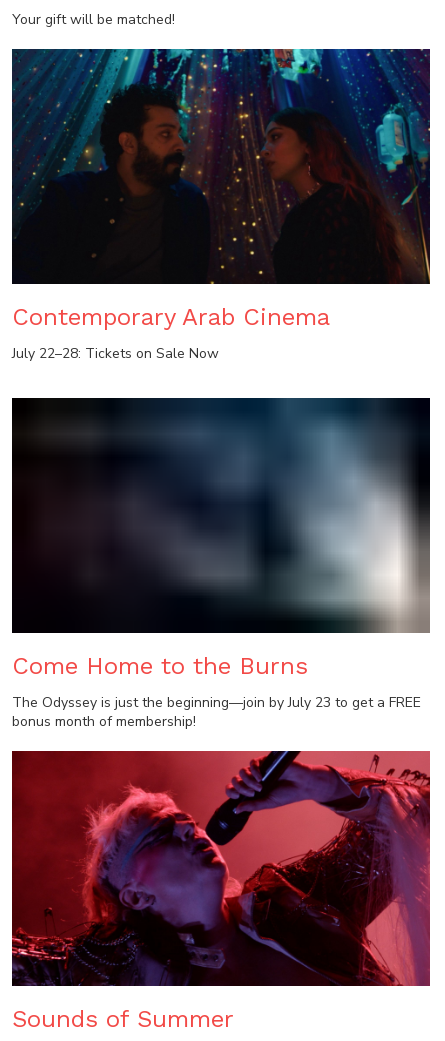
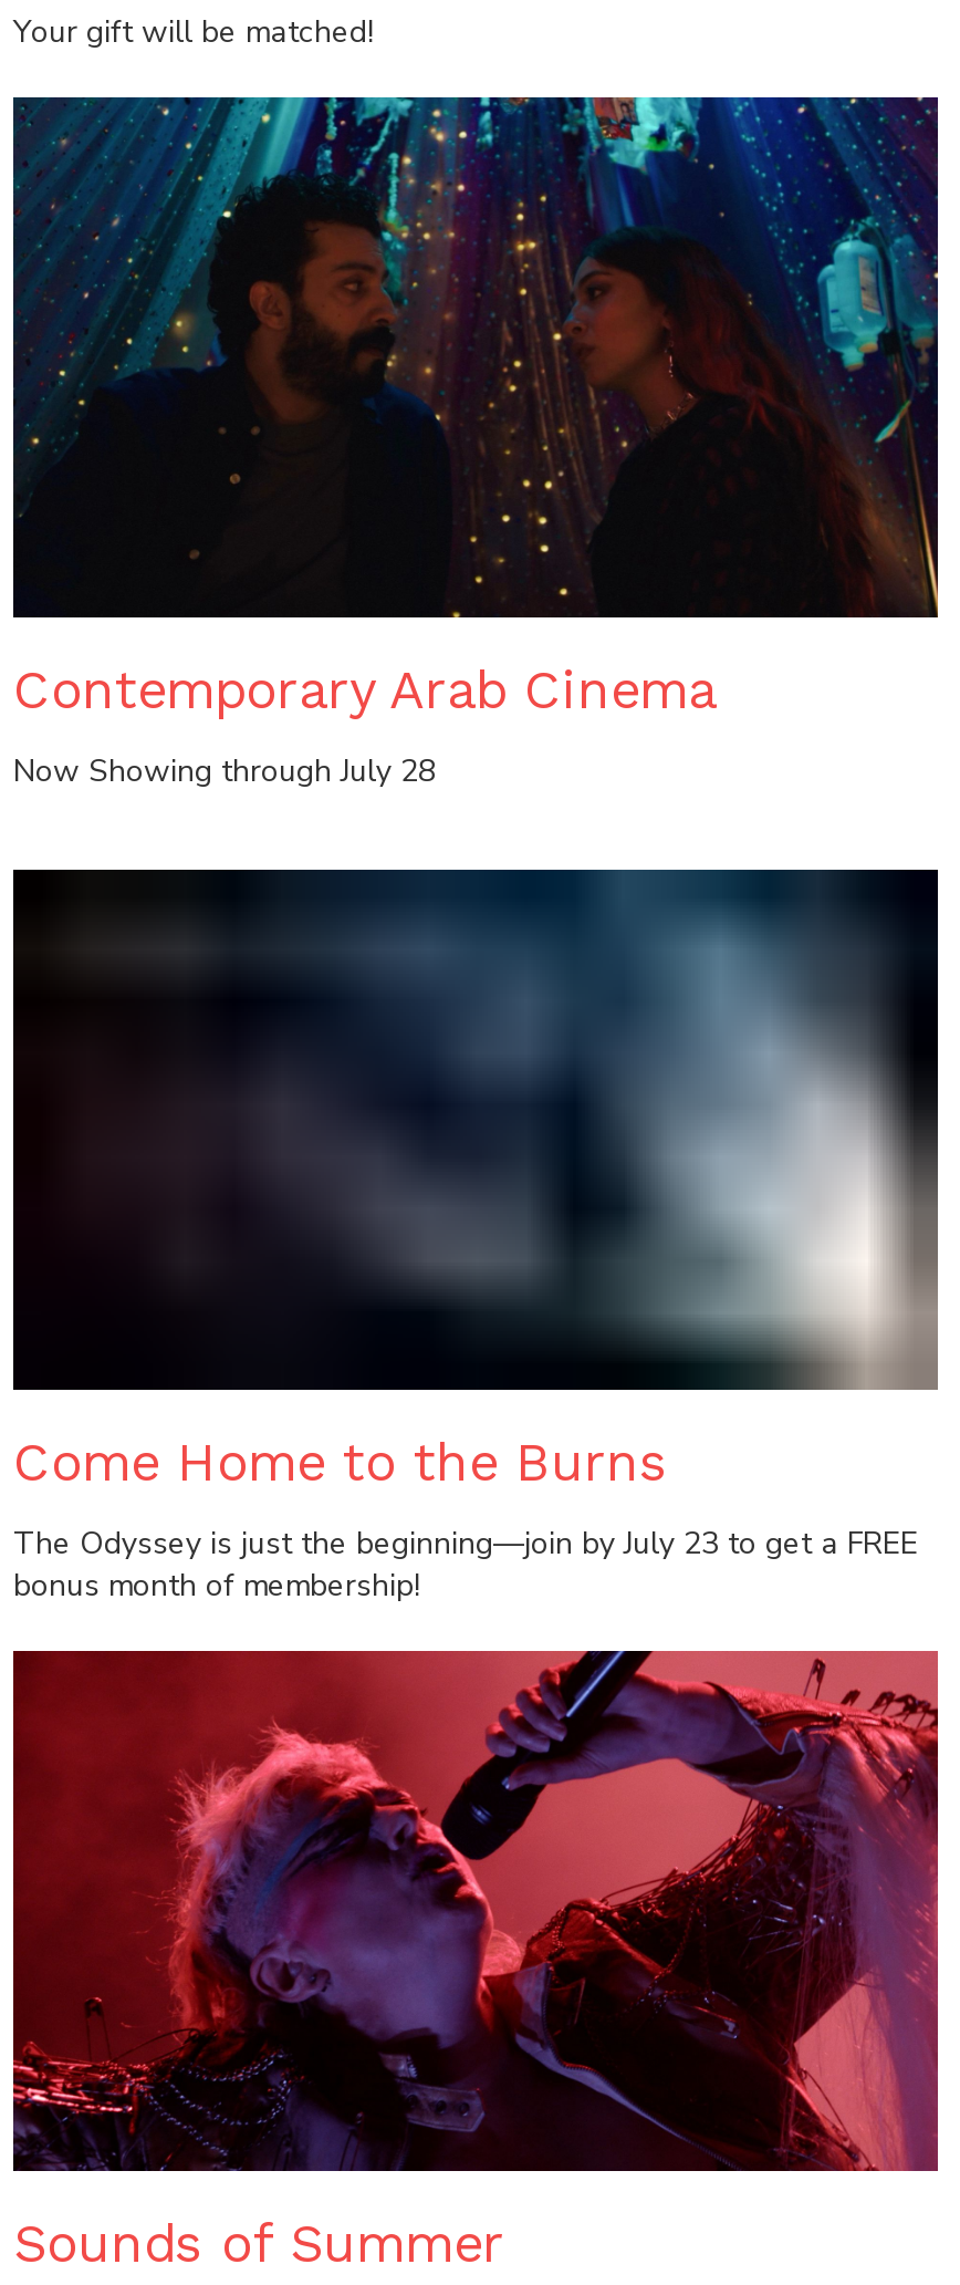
[12,344,219,363] July 22–28: Tickets on Sale Now -> [13,750,436,792] Now Showing through July 28

